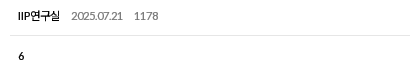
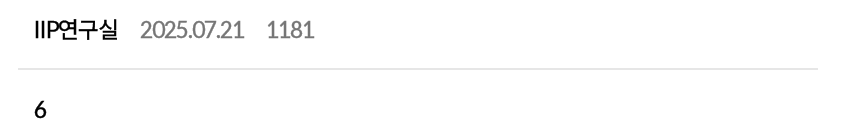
[134,9,158,22] 1178 -> [266,16,314,42] 1181

